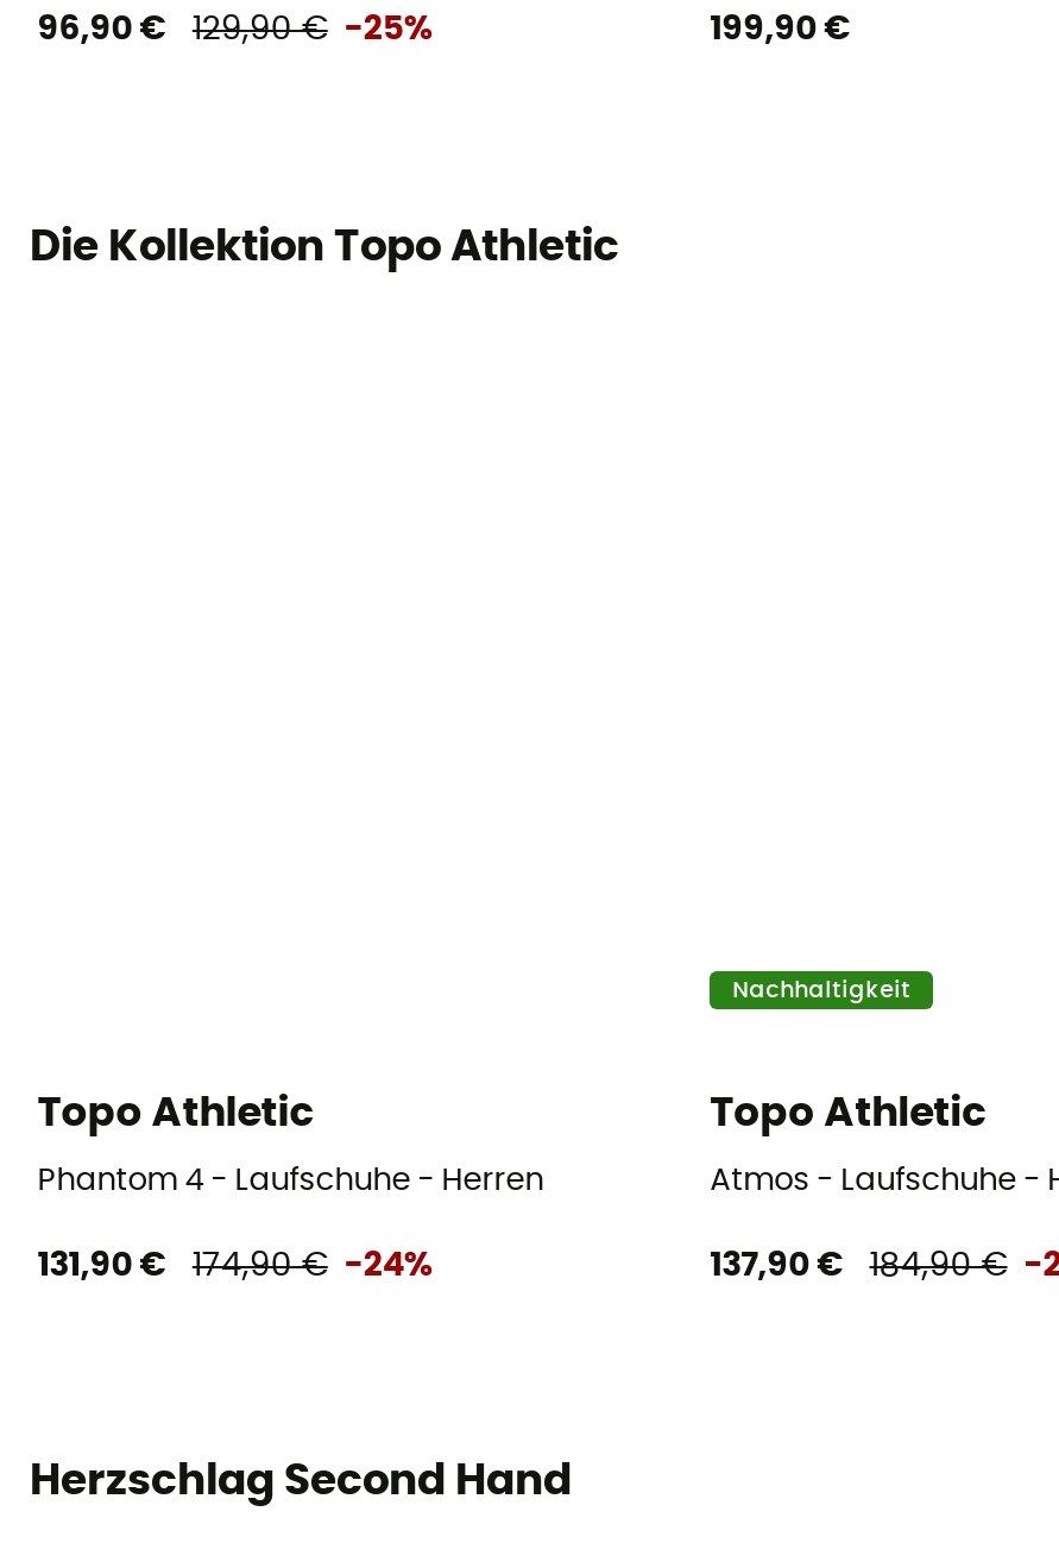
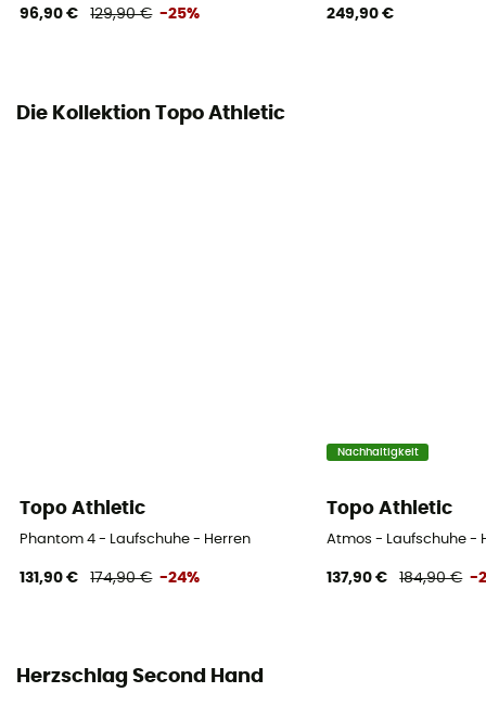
[710,14,850,47] 199,90 € -> [327,7,394,22] 249,90 €

